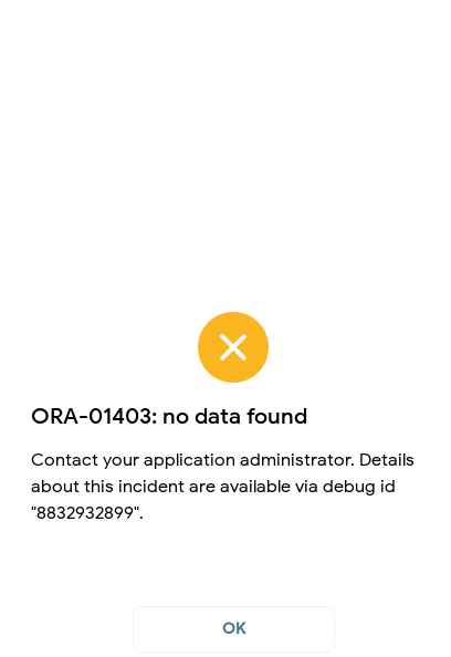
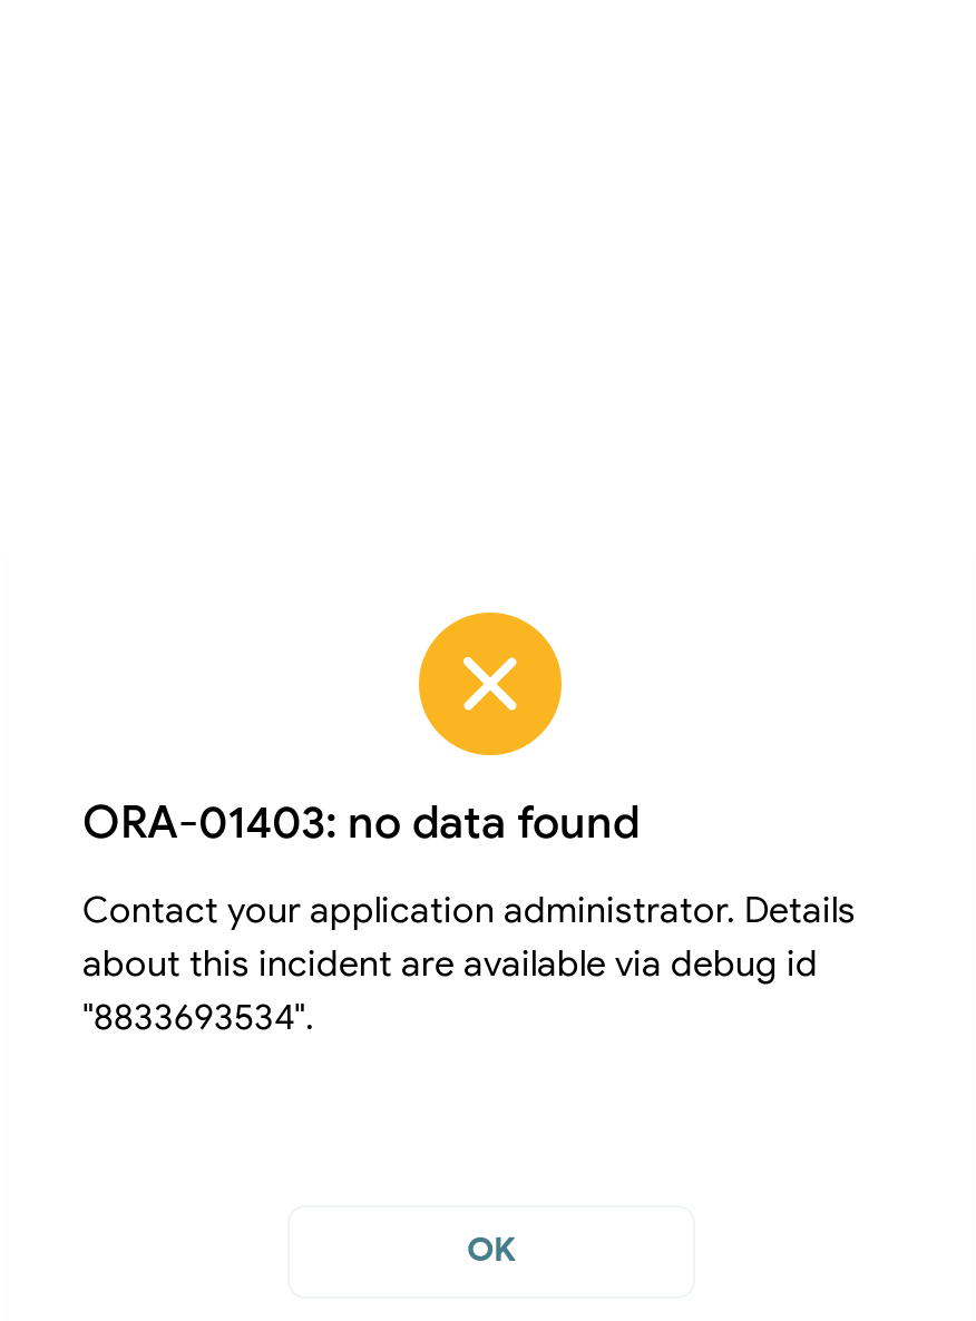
[31,502,144,524] "8832932899". -> [82,996,314,1040] "8833693534".

